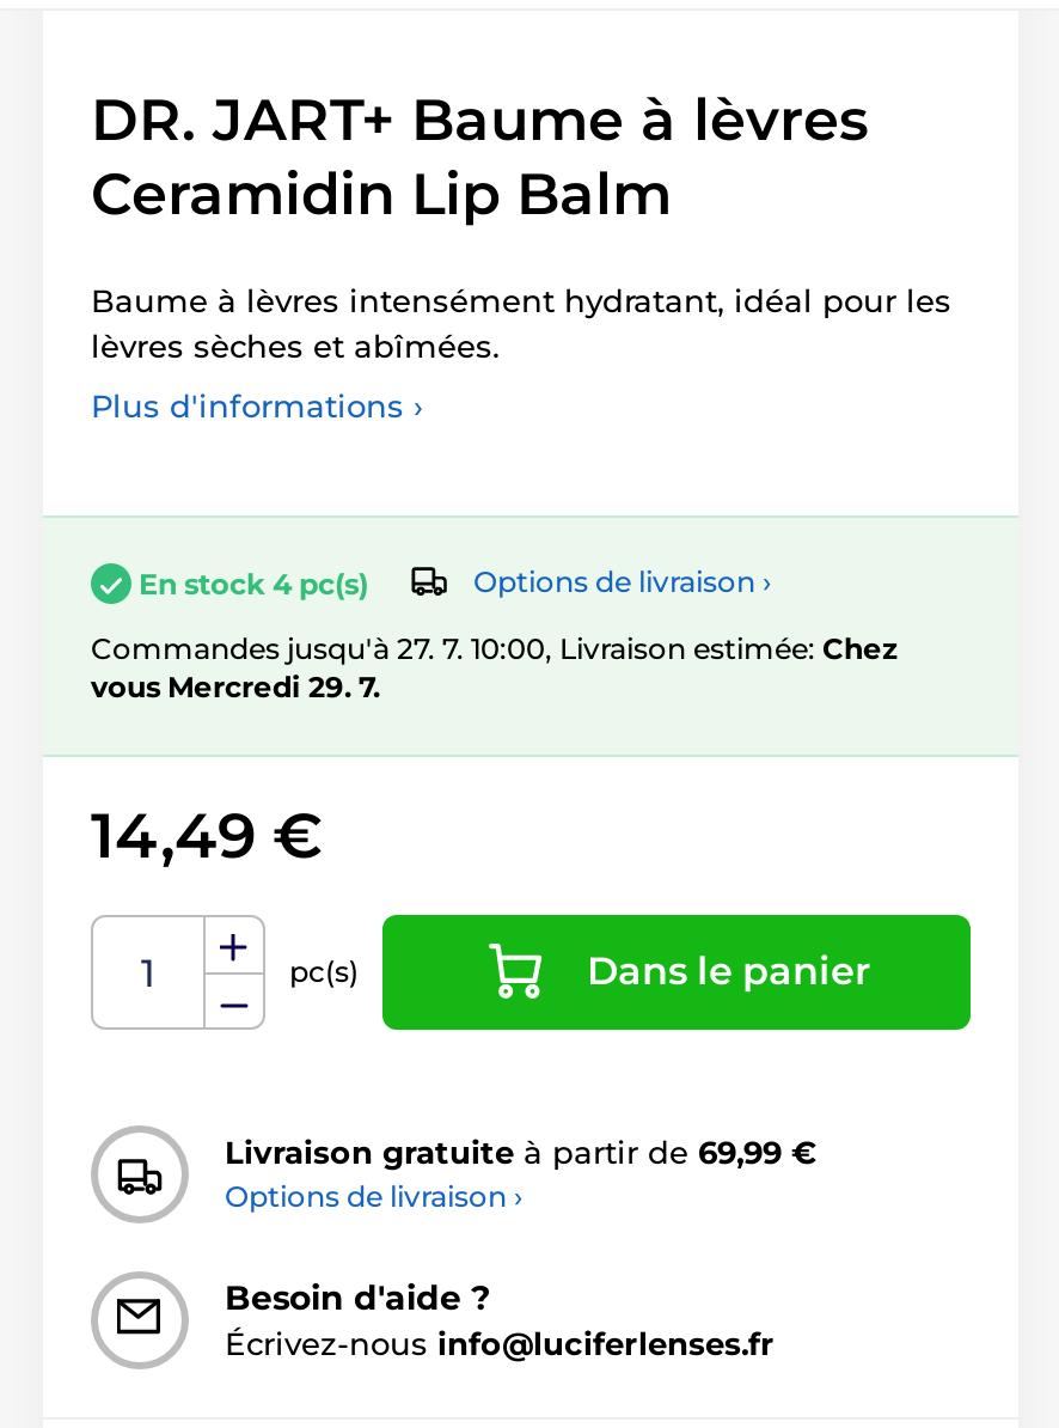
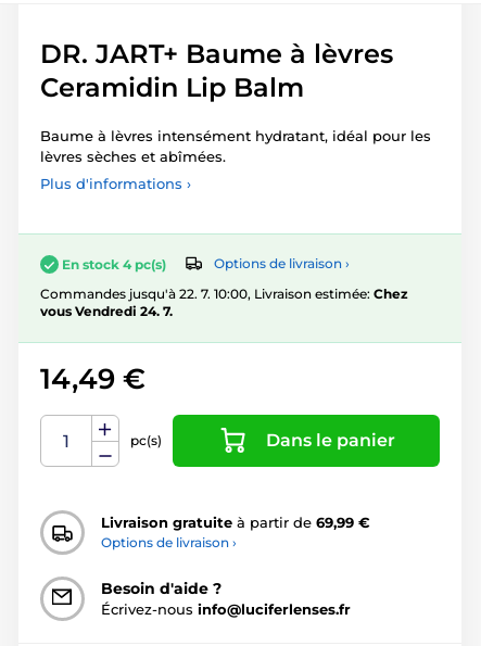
[91,630,899,666] Commandes jusqu'à 27. 7. 10:00, Livraison estimée: Chez -> [40,285,408,302] Commandes jusqu'à 22. 7. 10:00, Livraison estimée: Chez
[91,668,380,704] vous Mercredi 29. 7. -> [40,303,173,319] vous Vendredi 24. 7.

